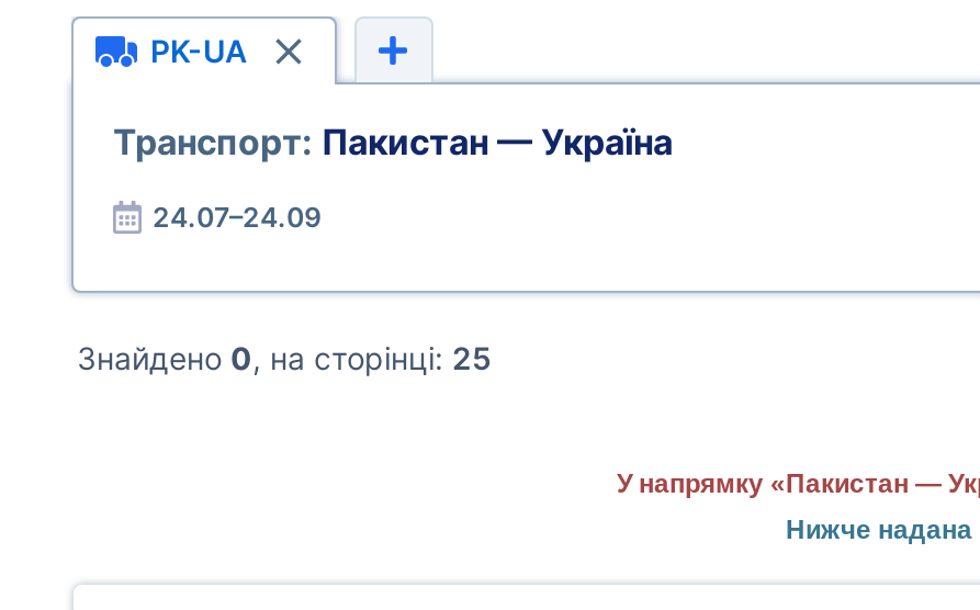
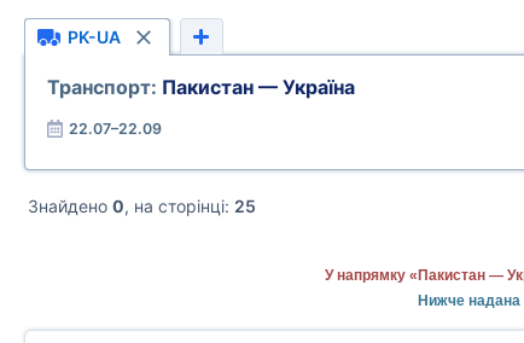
[153,201,322,234] 24.07–24.09 -> [69,120,162,138] 22.07–22.09

